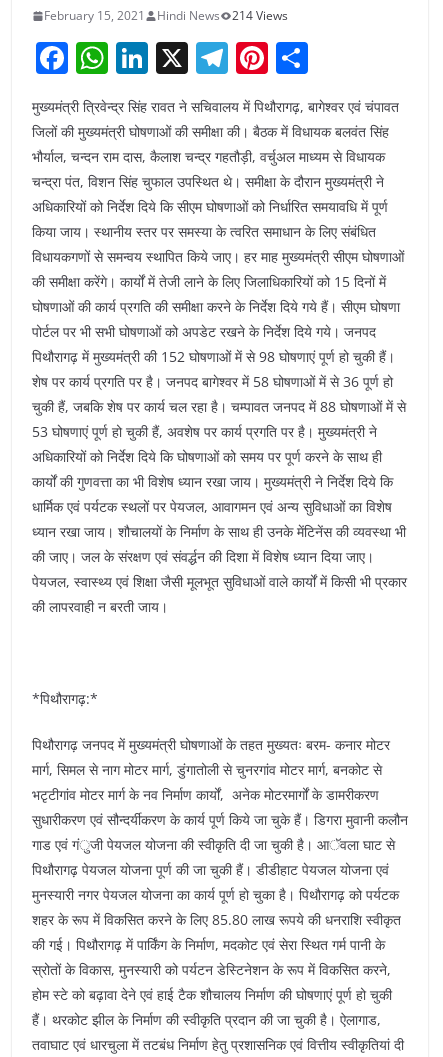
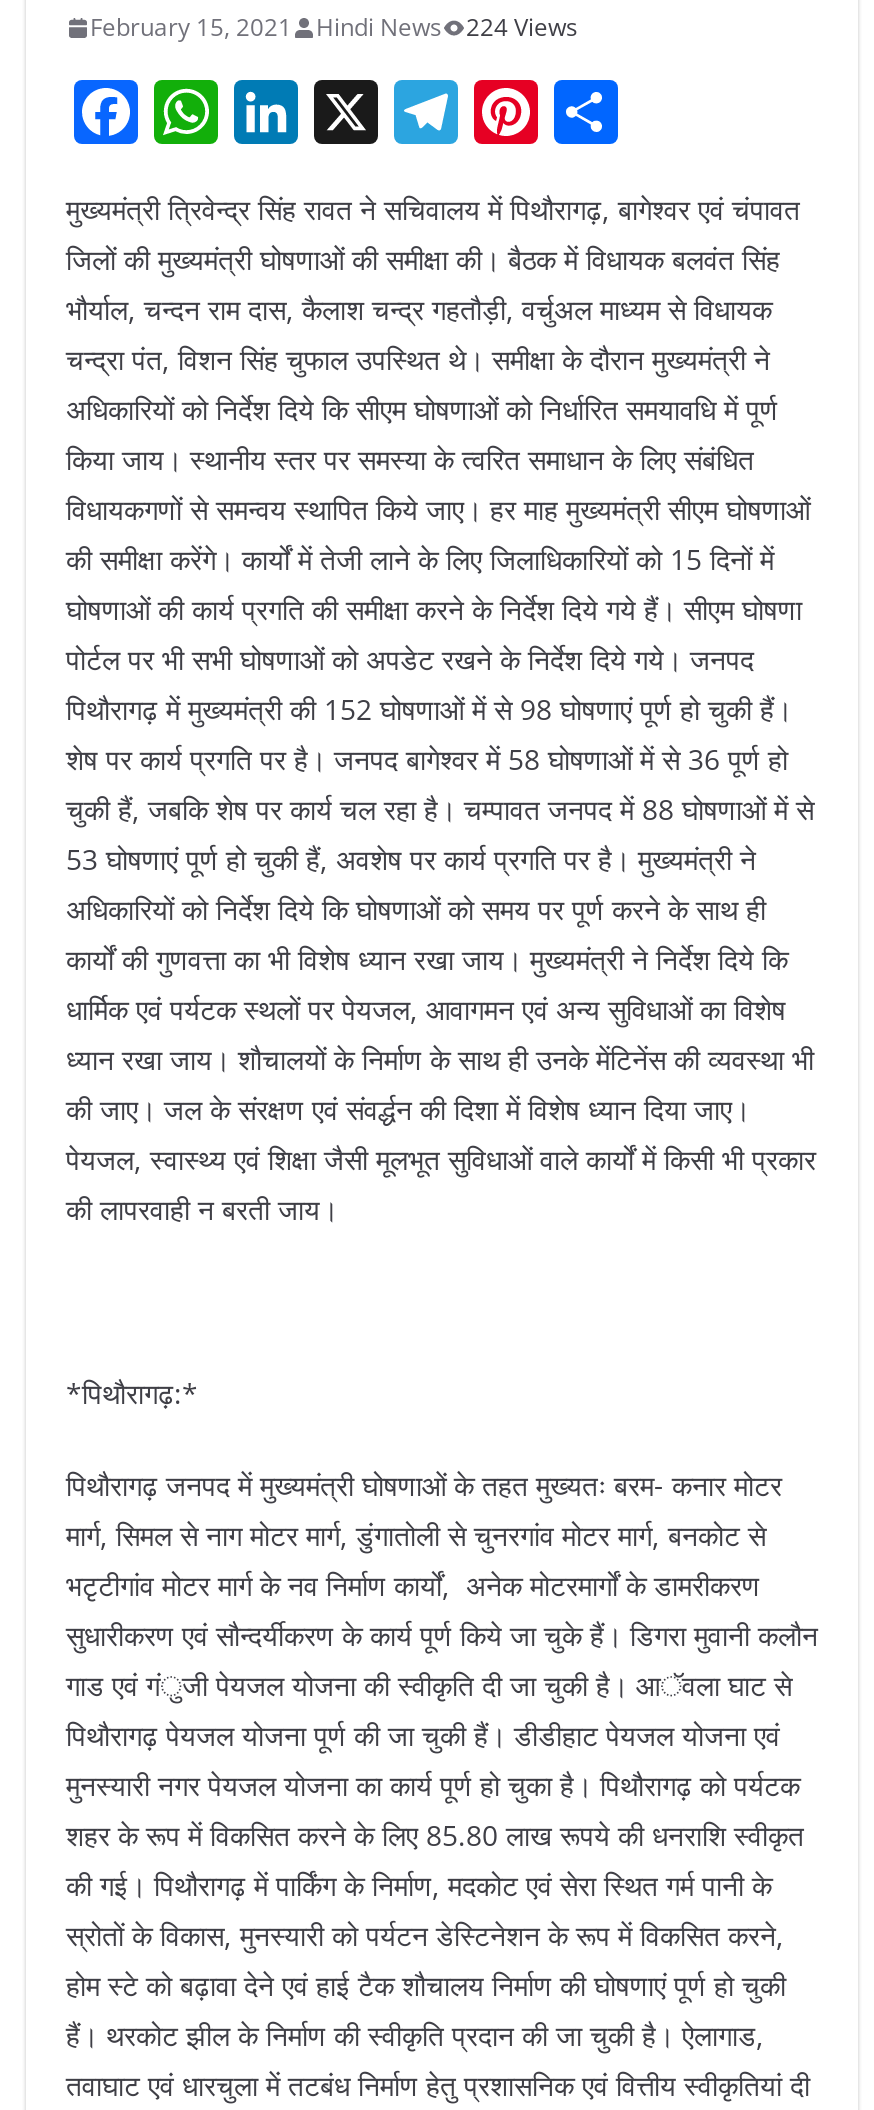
[44,7,288,24] February 15, 2021 Hindi News 214 Views -> [90,11,578,45] February 15, 2021 Hindi News 224 Views

